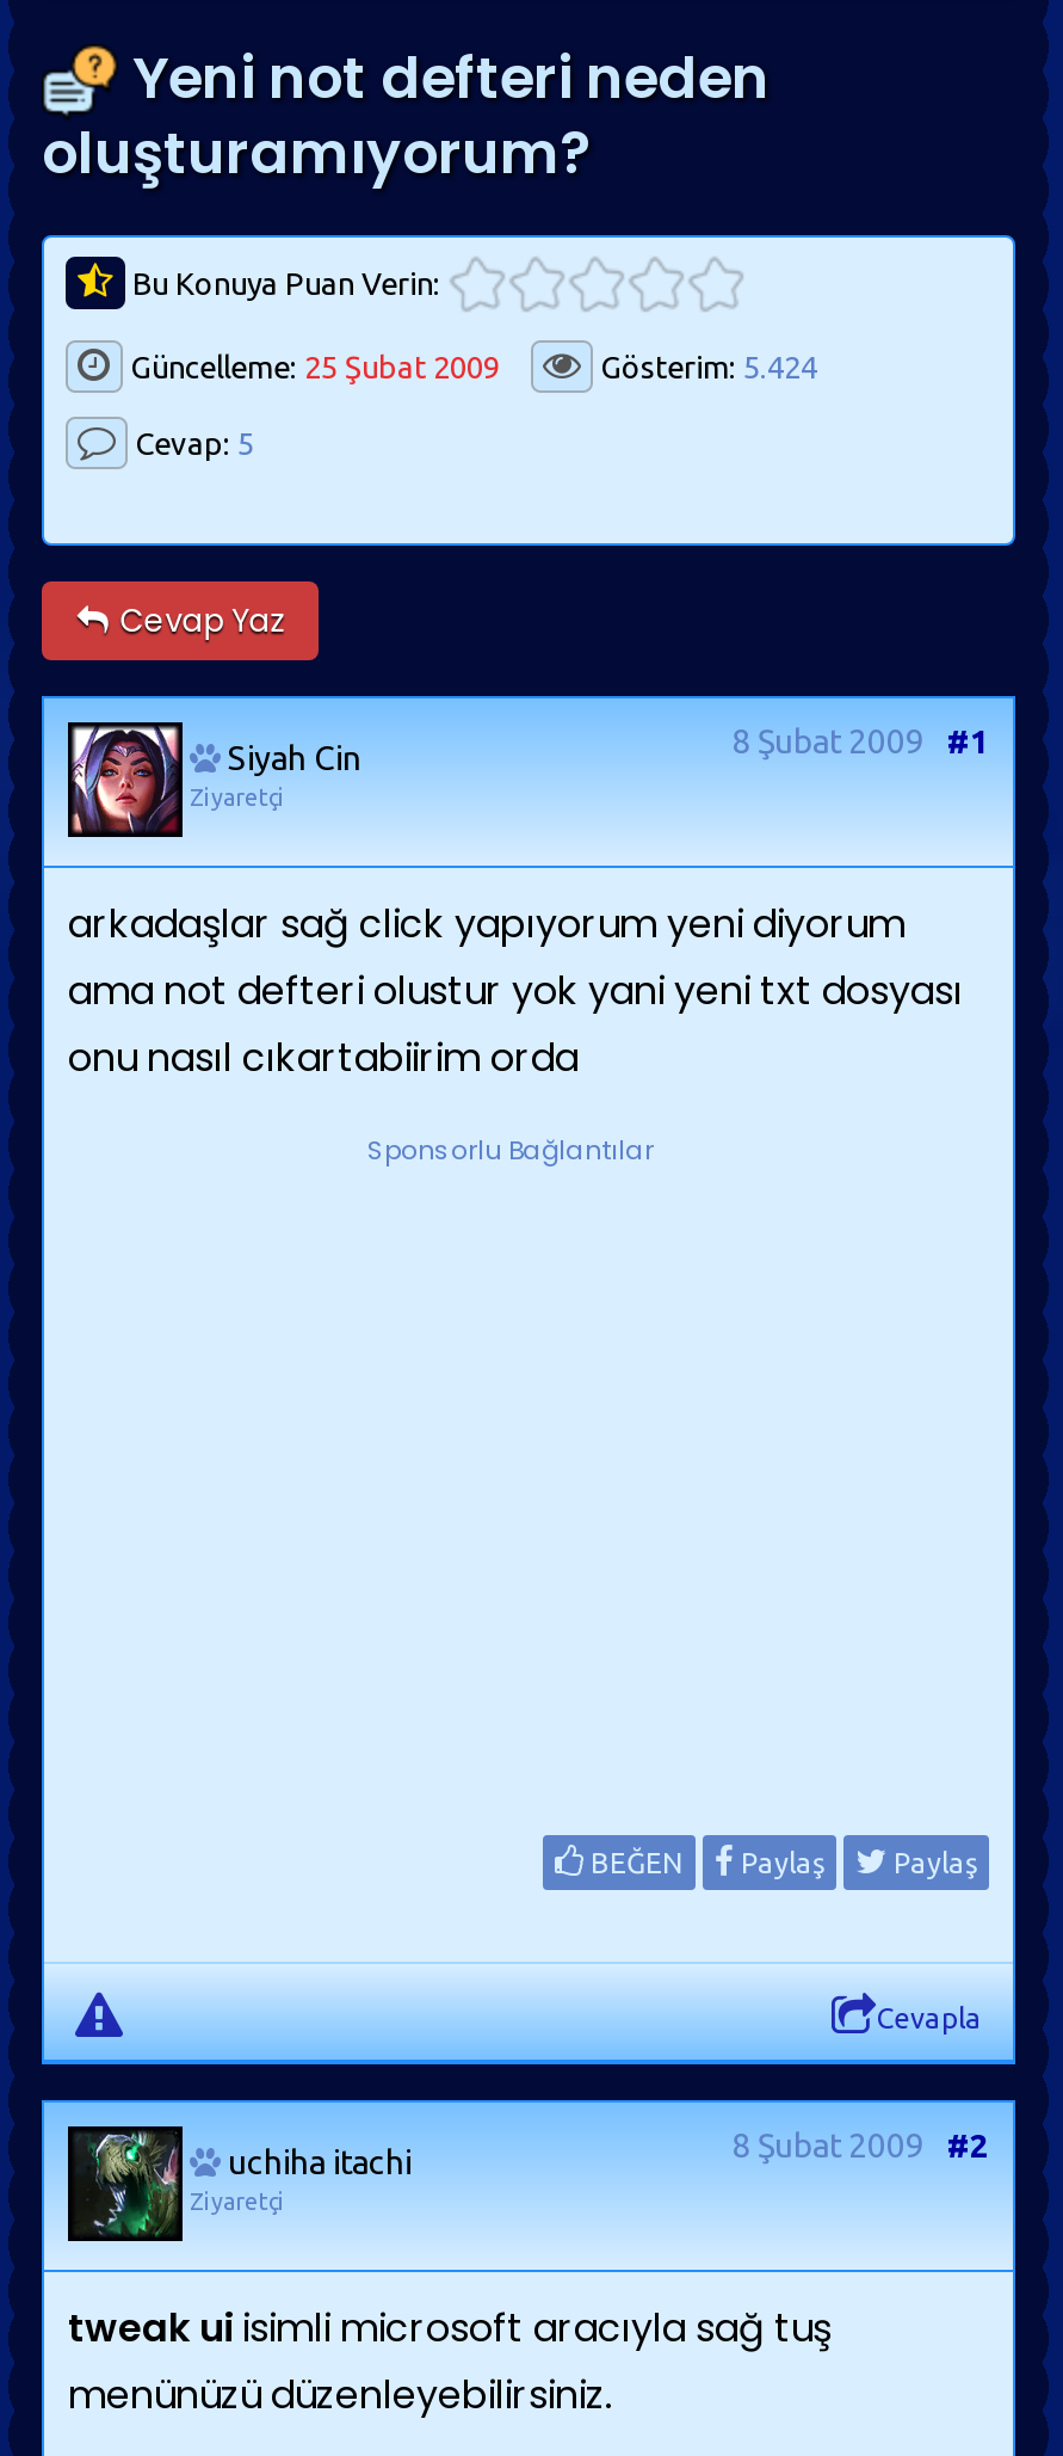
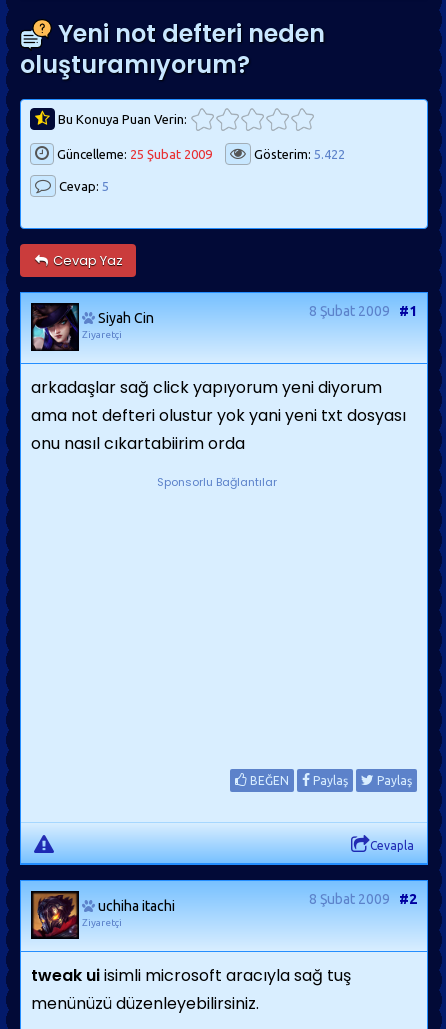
[593,350,817,383] Gösterim: 5.424 -> [251,147,345,161] Gösterim: 5.422
[70,727,180,835] [image] -> [32,304,78,349] [image]
[70,2129,178,2236] [image] -> [32,892,77,937] [image]

